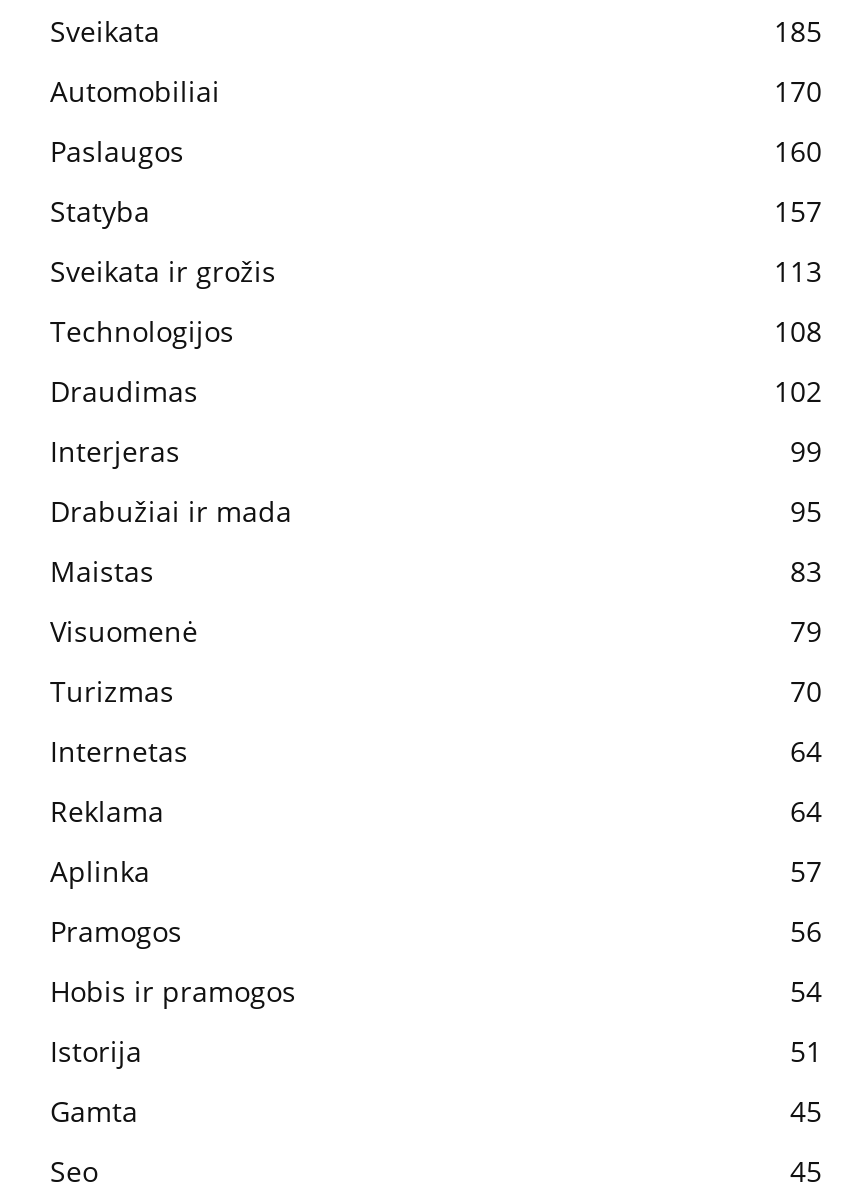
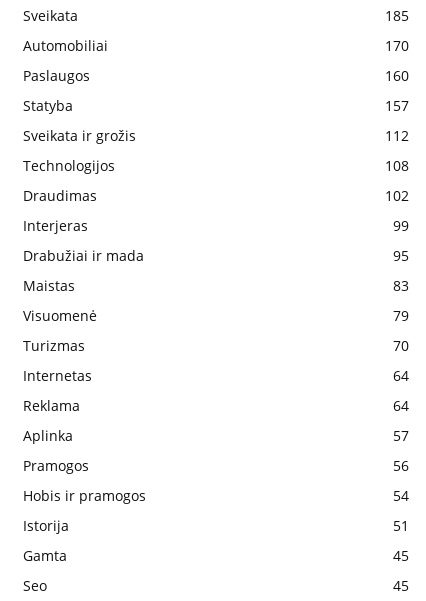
[774,252,822,290] 113 -> [385,126,409,145] 112

